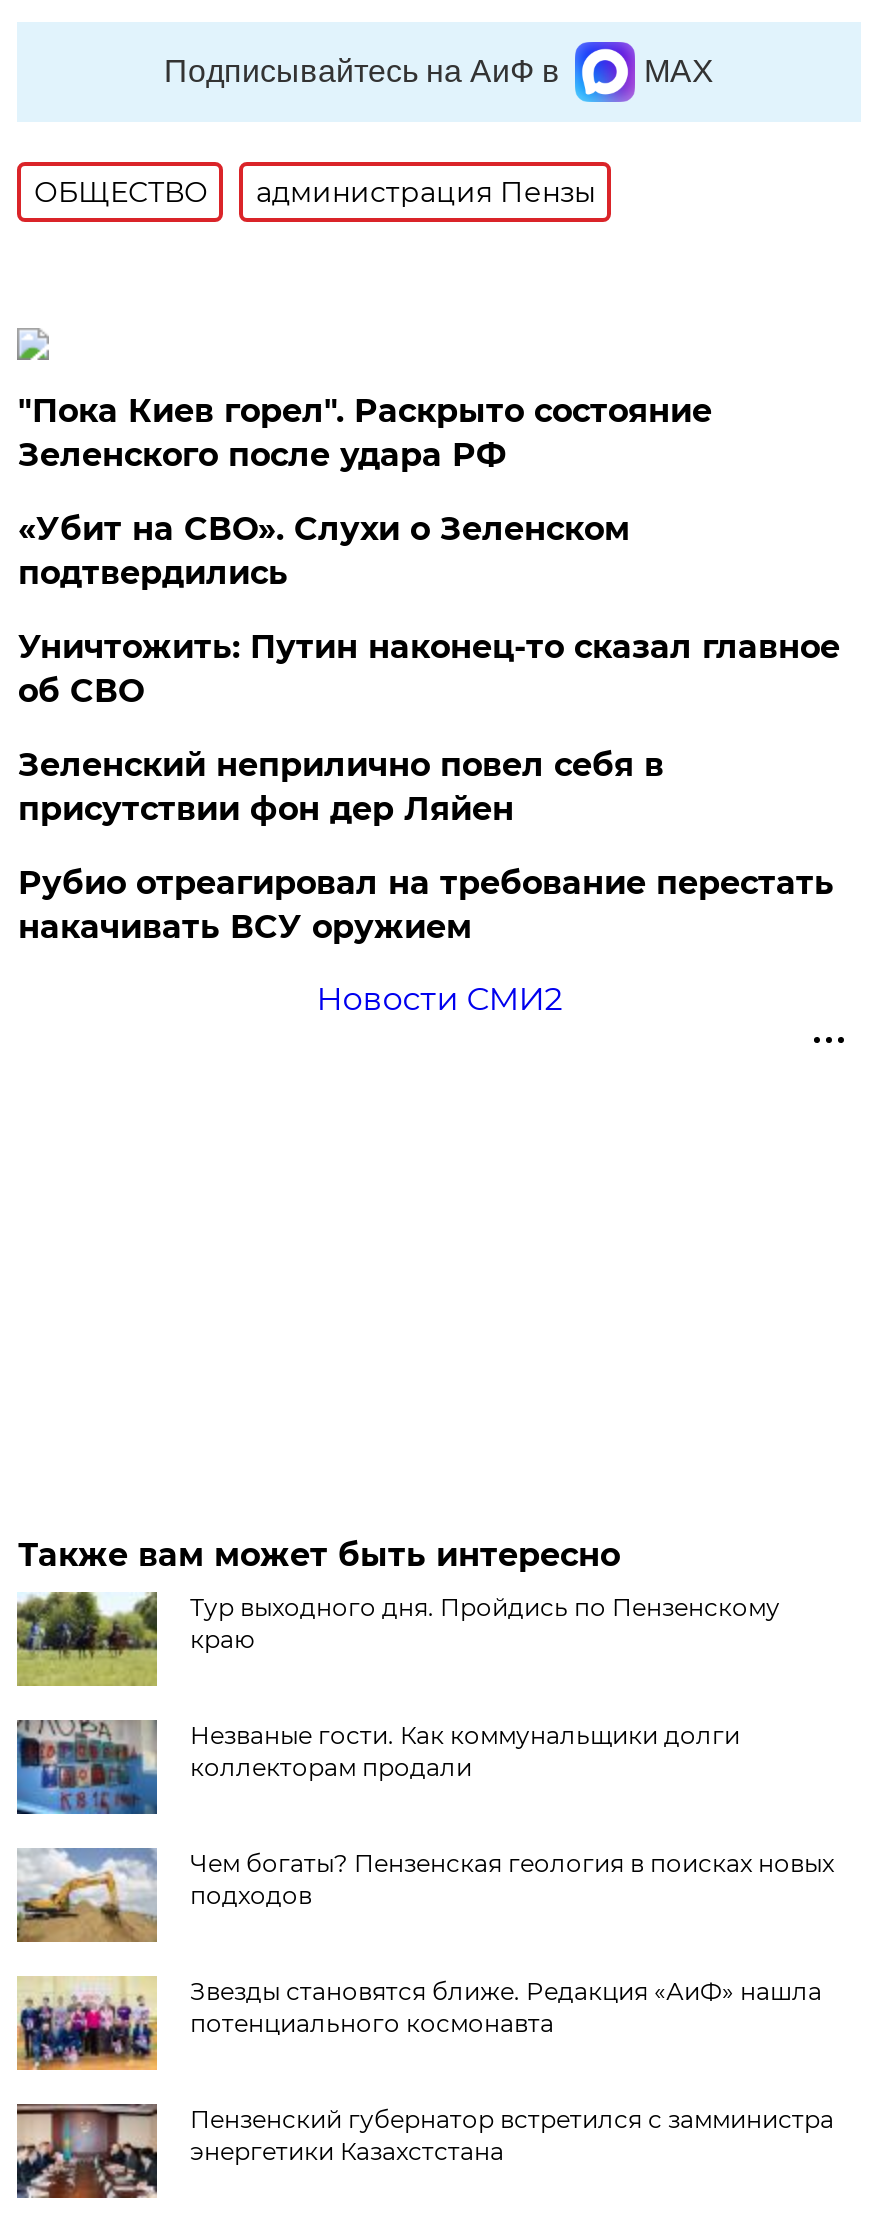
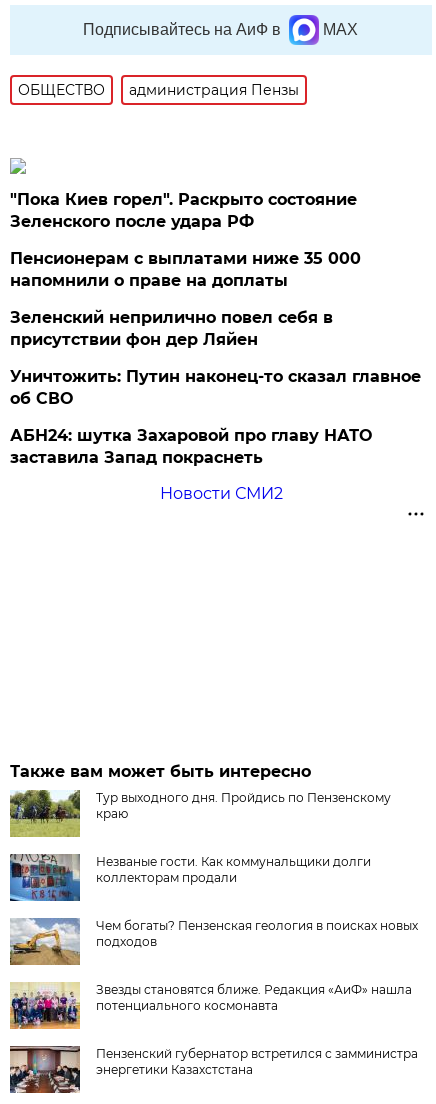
[18,510,630,592] «Убит на СВО». Слухи о Зеленском | подтвердились -> [10,249,361,290] Пенсионерам с выплатами ниже 35 000 | напомнили о праве на доплаты
moved [18,628,840,710] -> [10,367,421,408]: Уничтожить: Путин наконец-то сказал главное | об СВО
moved [18,746,664,828] -> [10,308,333,349]: Зеленский неприлично повел cебя в | присутствии фон дер Ляйен
[18,864,834,946] Рубио отреагировал на требование перестать | накачивать ВСУ оружием -> [10,426,372,467] АБН24: шутка Захаровой про главу НАТО | заставила Запад покраснеть

